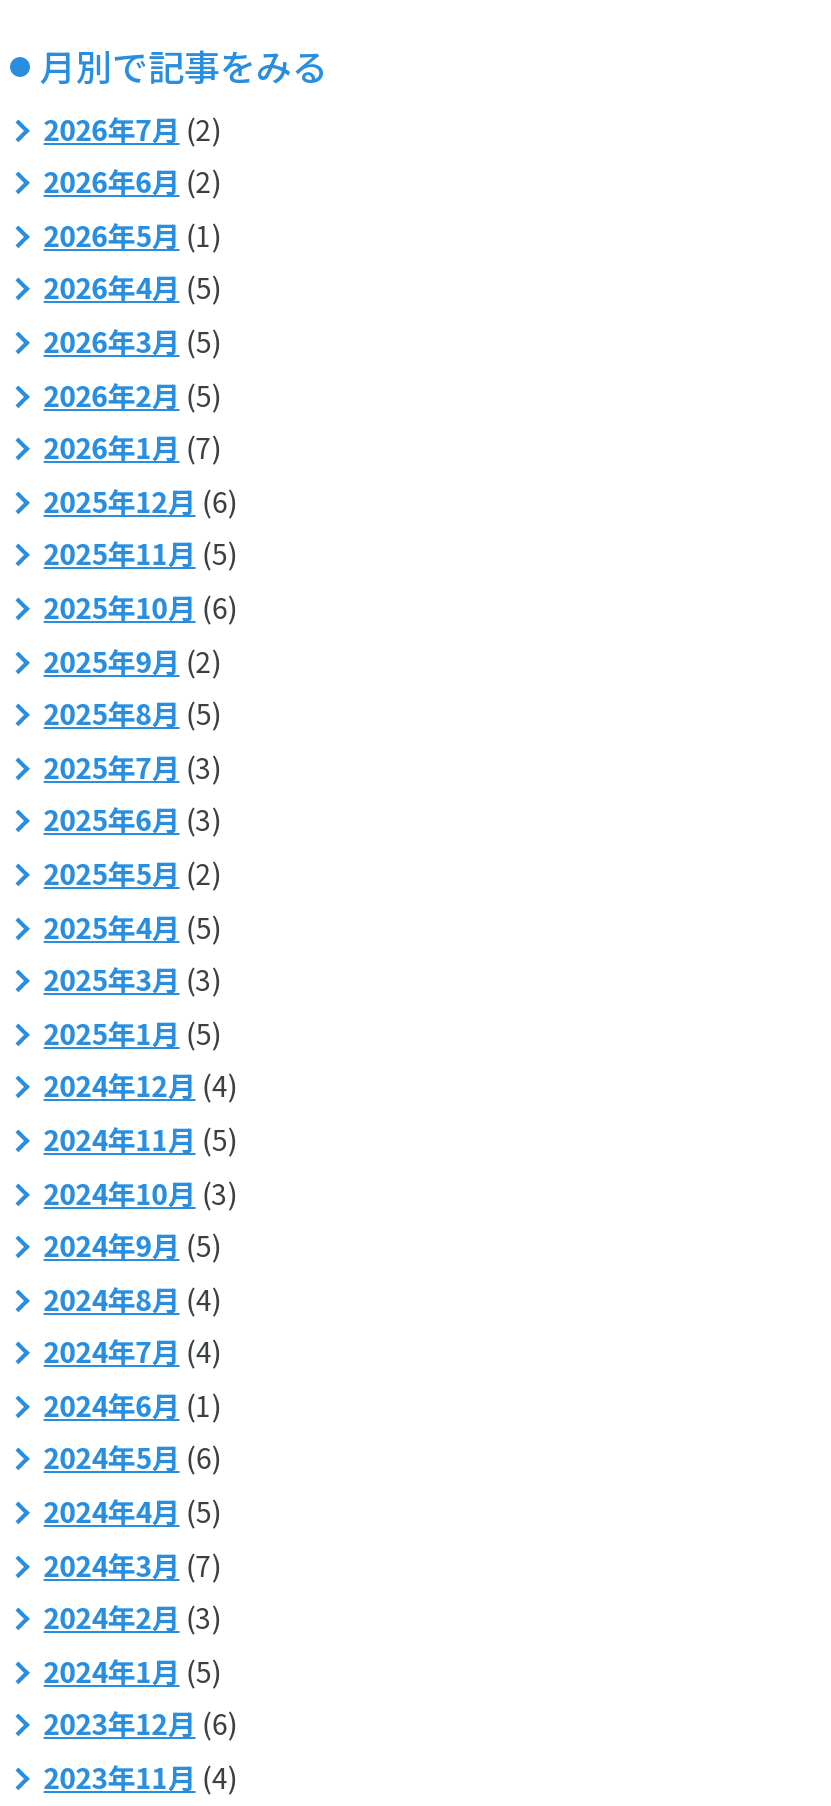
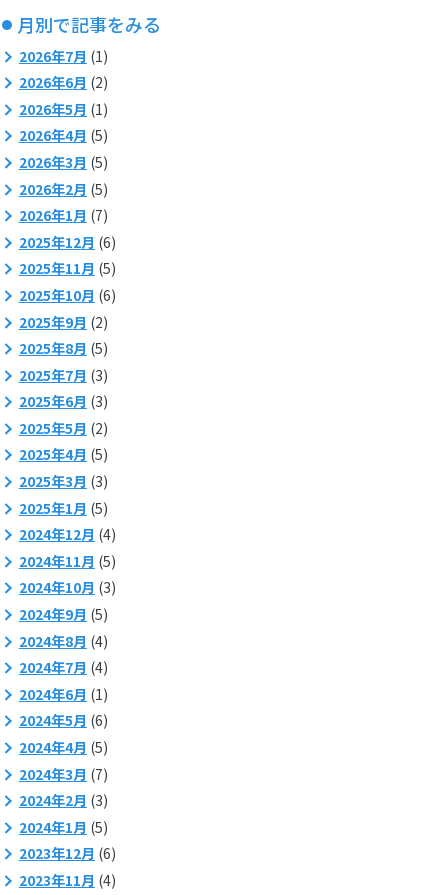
[44,108,222,148] 2026年7月(2) -> [19,46,108,66] 2026年7月(1)

